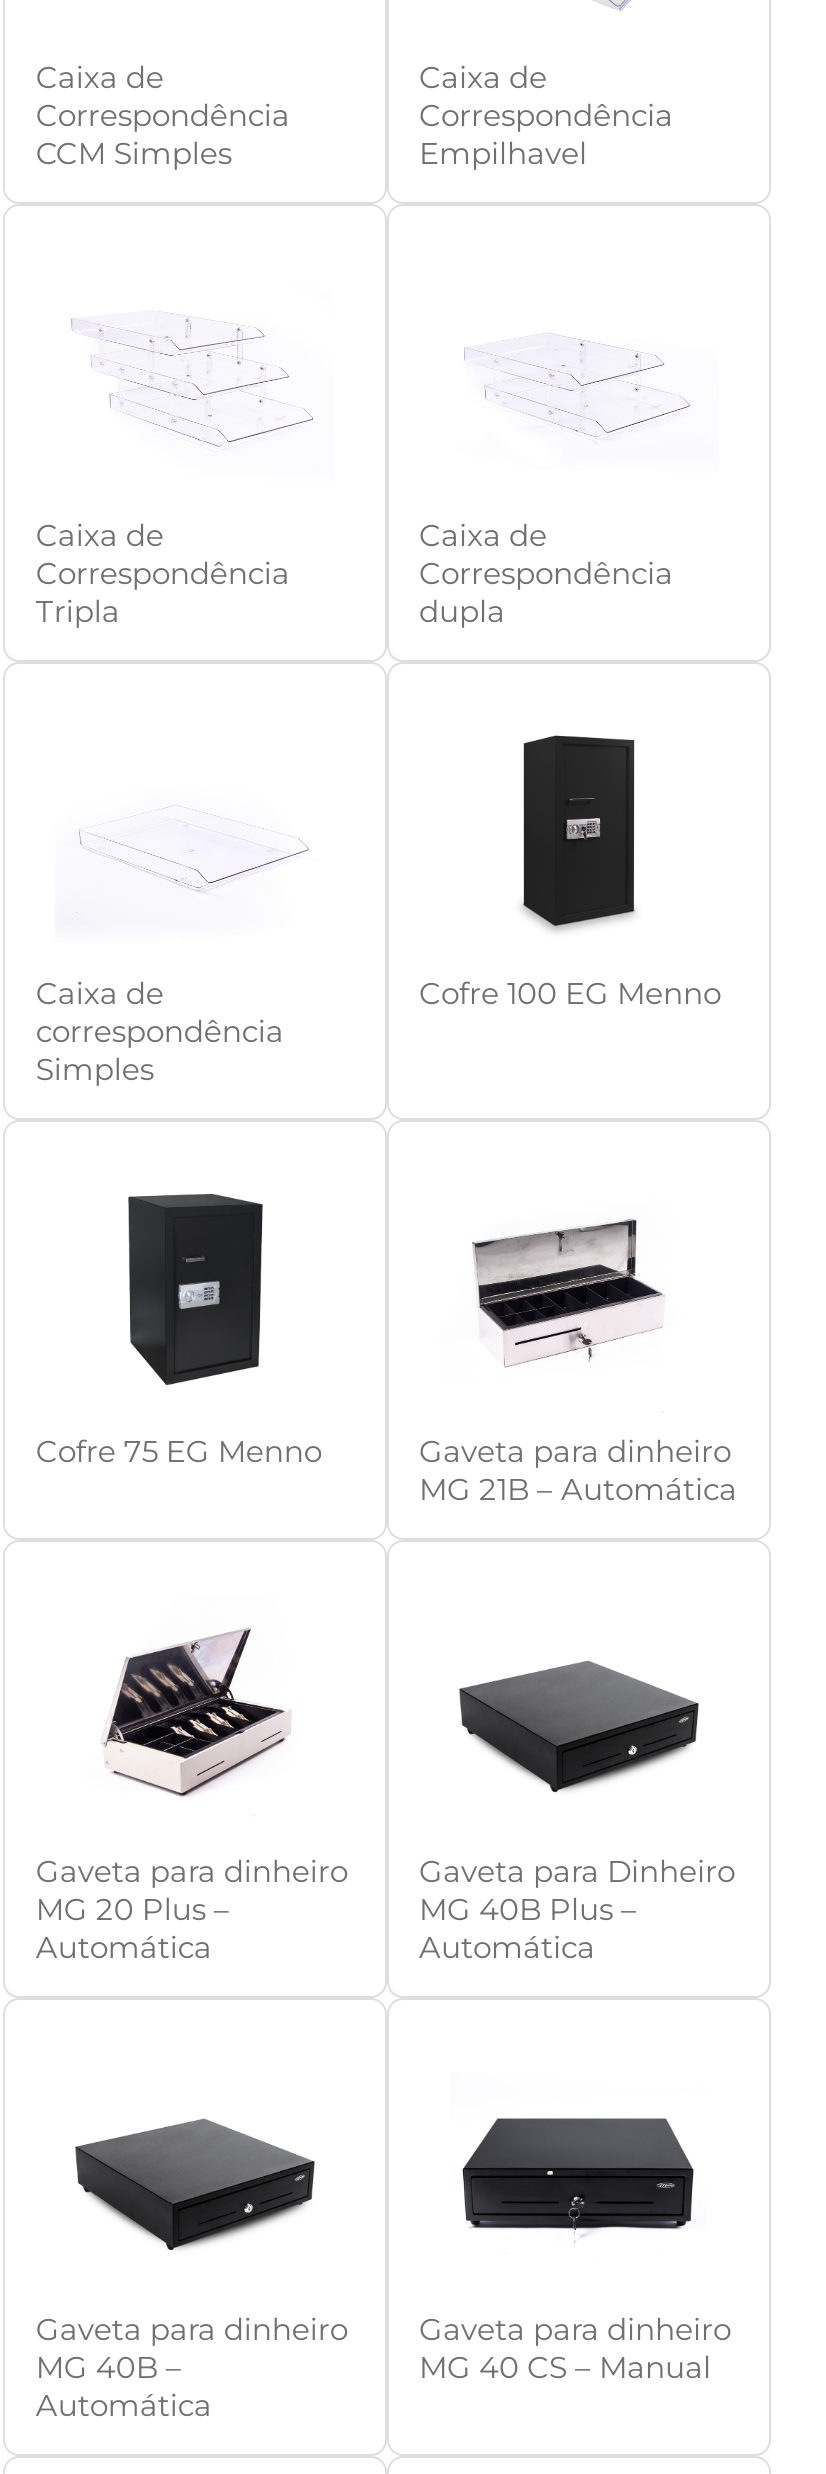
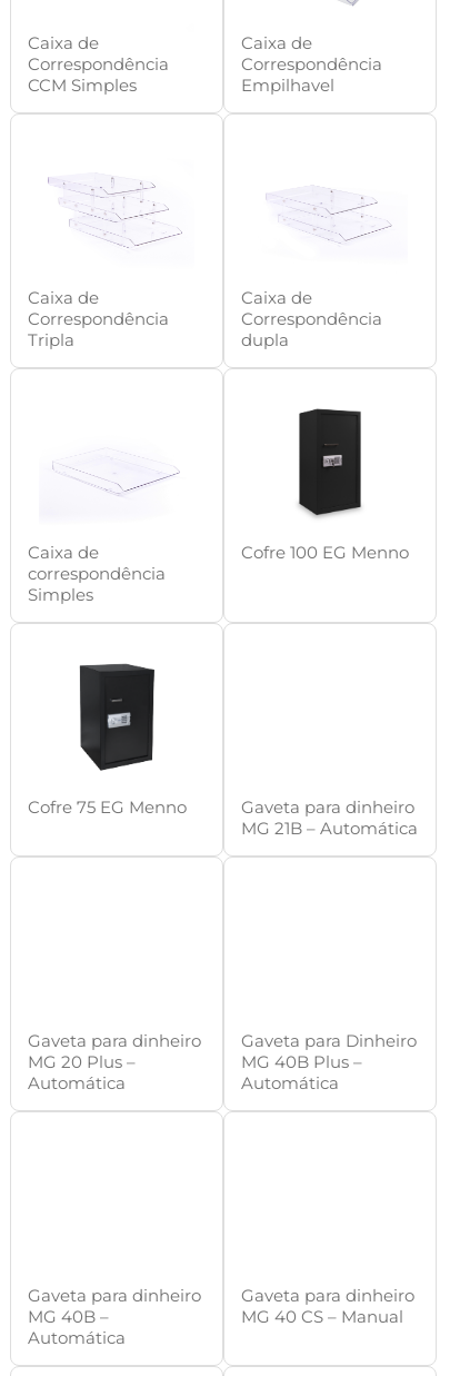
[471,1218,663,1366] [image] -> none
[103,1628,289,1798] [image] -> none
[457,1660,701,1794] [image] -> none
[73,2118,317,2252] [image] -> none
[461,2116,695,2232] [image] -> none

